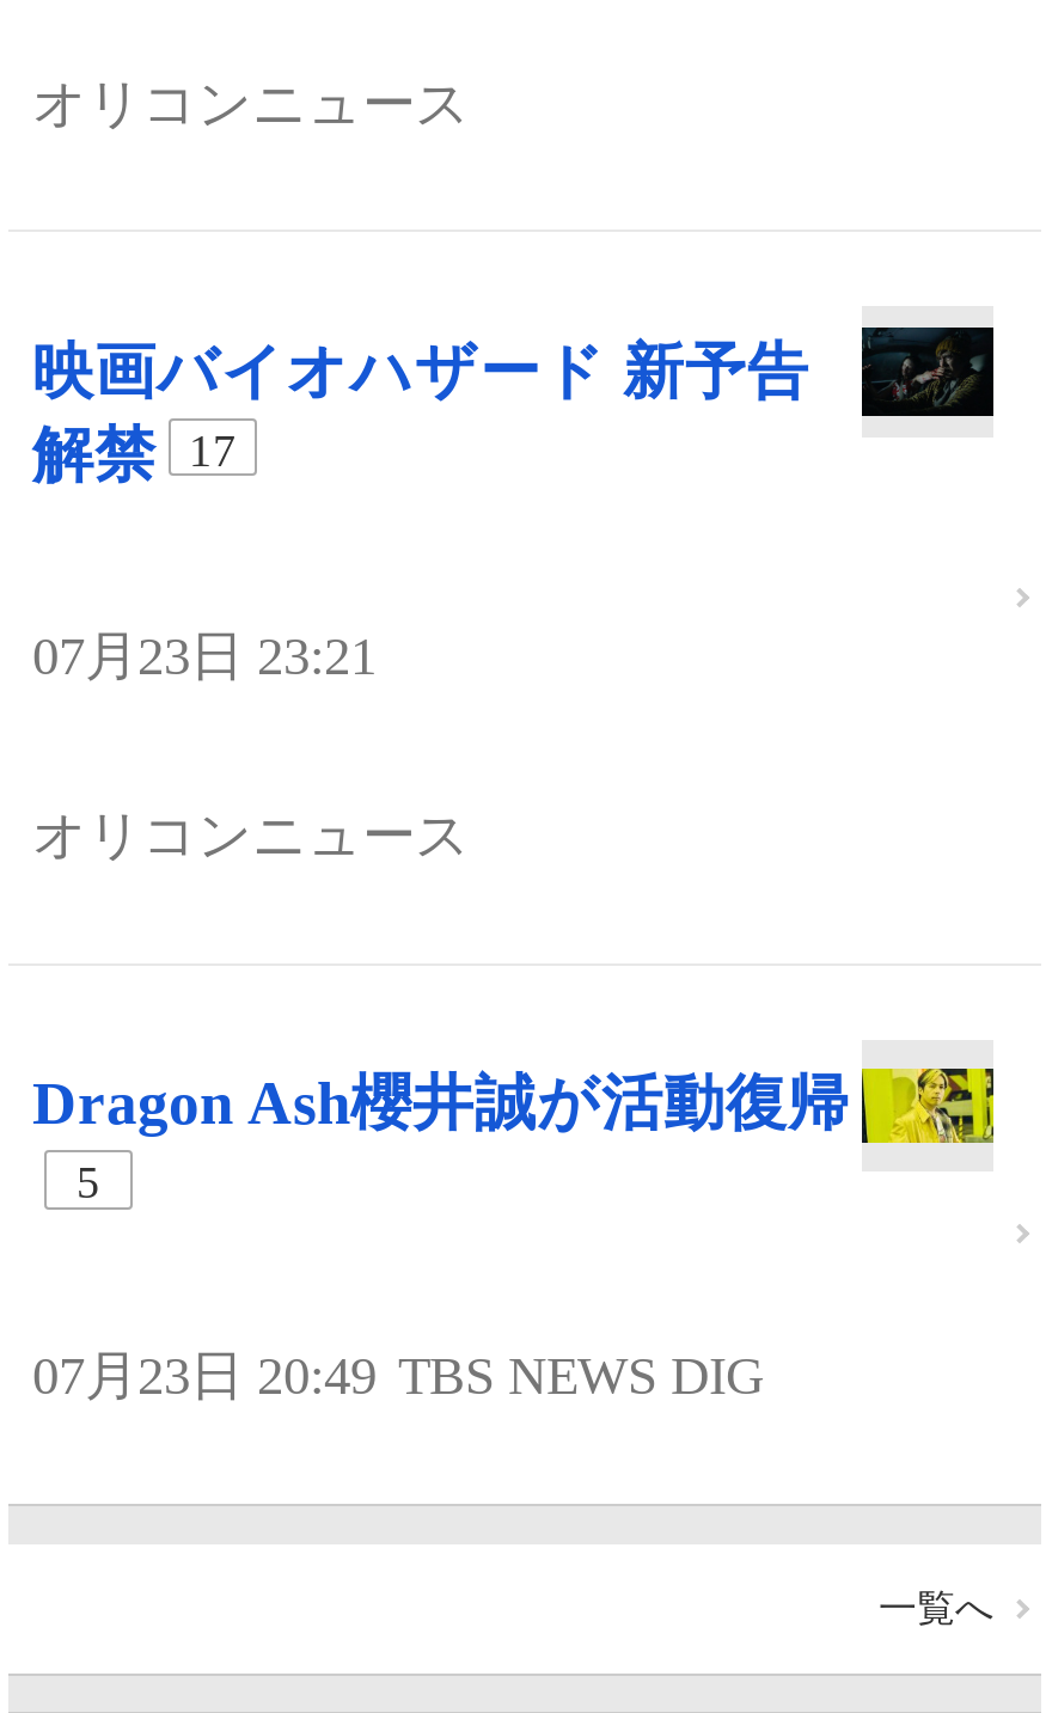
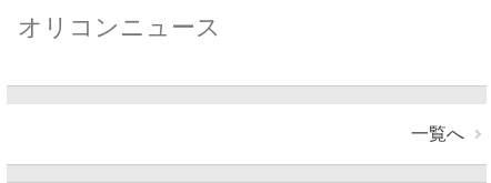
[32,322,996,489] [image] | 映画バイオハザード 新予告 | 解禁 | 17 -> none
[32,625,470,866] 07月23日 23:21 | オリコンニュース -> none
[32,1065,996,1406] [image] | Dragon Ash櫻井誠が活動復帰 | 5 | 07月23日 20:49 TBS NEWS DIG -> none

